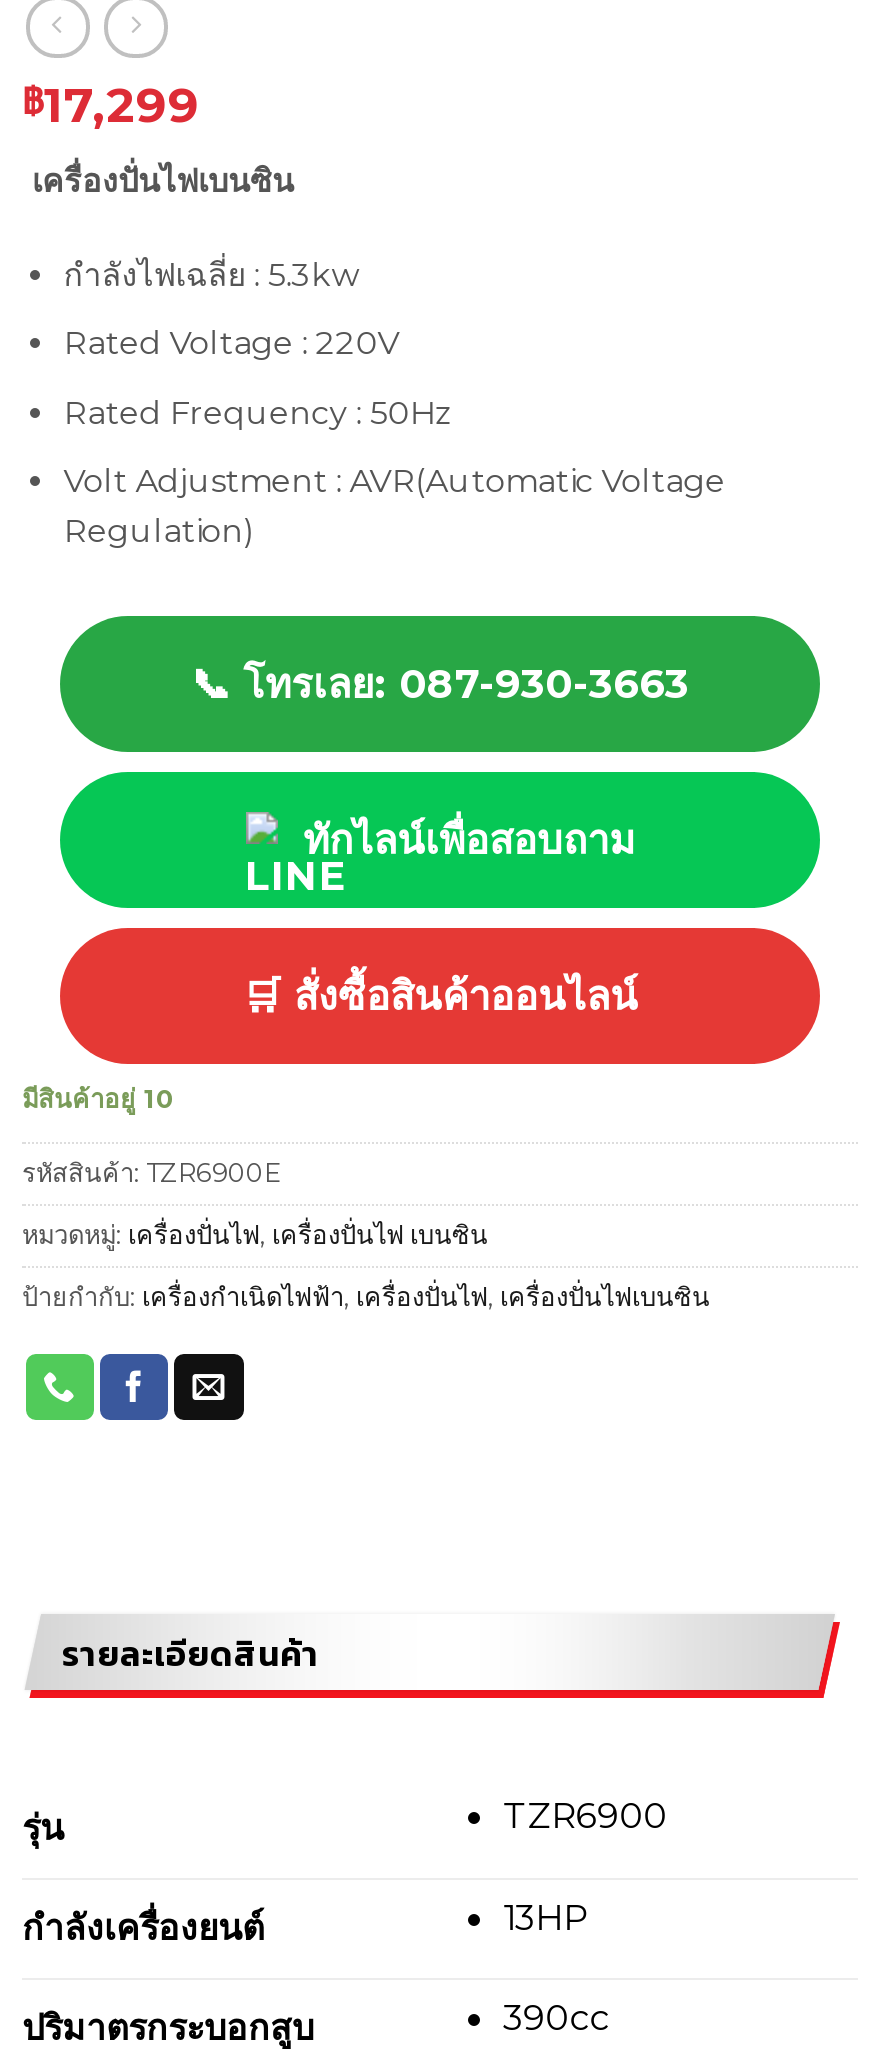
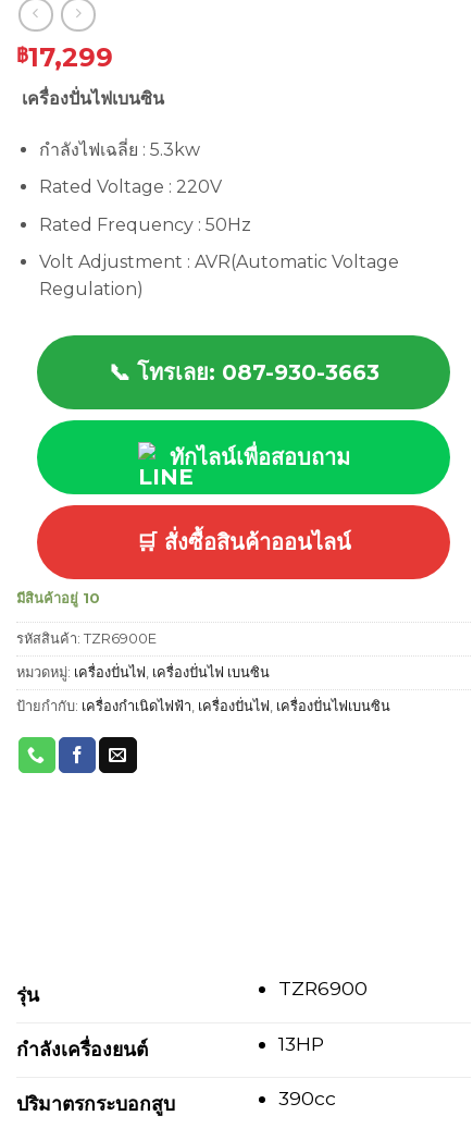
[26,1614,842,1700] [image] -> none

